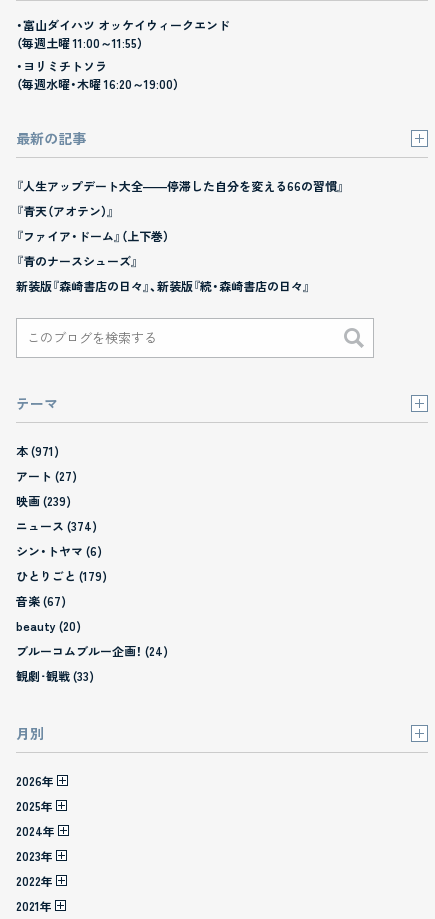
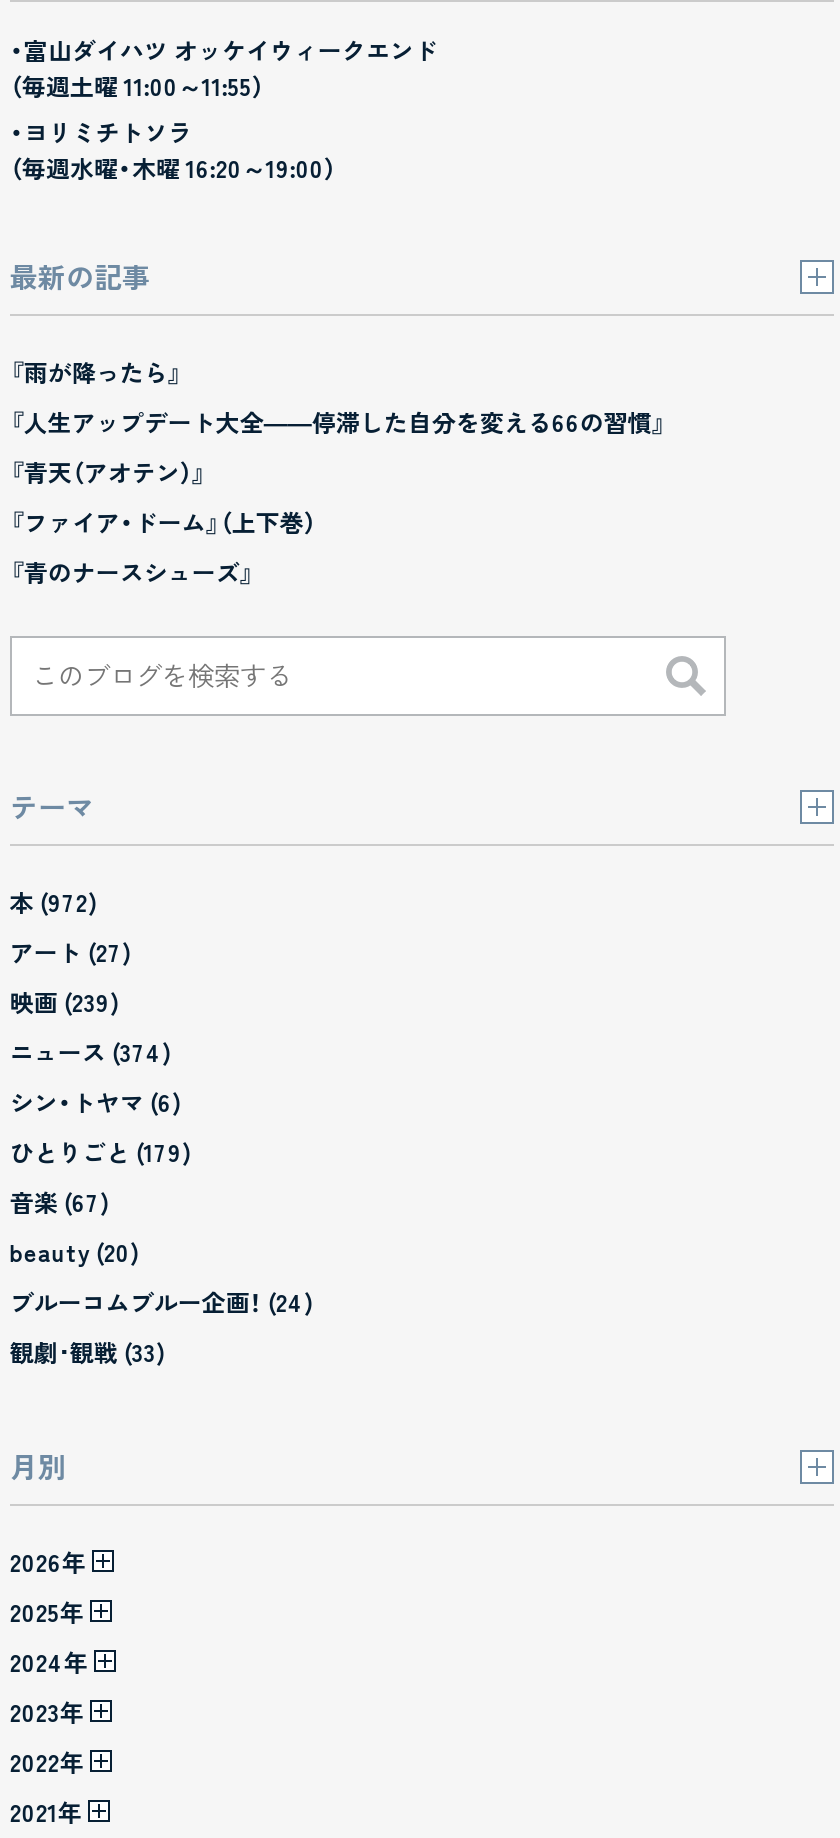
none -> [10,353,182,387] 『雨が降ったら』
moved [16,177,344,269] -> [10,403,666,587]: 『人生アップデート大全――停滞した自分を変える66の習慣』 | 『青天（アオテン）』 | 『ファイア・ドーム』（上下巻） | 『青のナースシューズ』
[16,277,310,294] 新装版『森崎書店の日々』、新装版『続・森崎書店の日々』 -> none
[16,442,59,459] 本 (971) -> [10,883,98,917] 本 (972)

